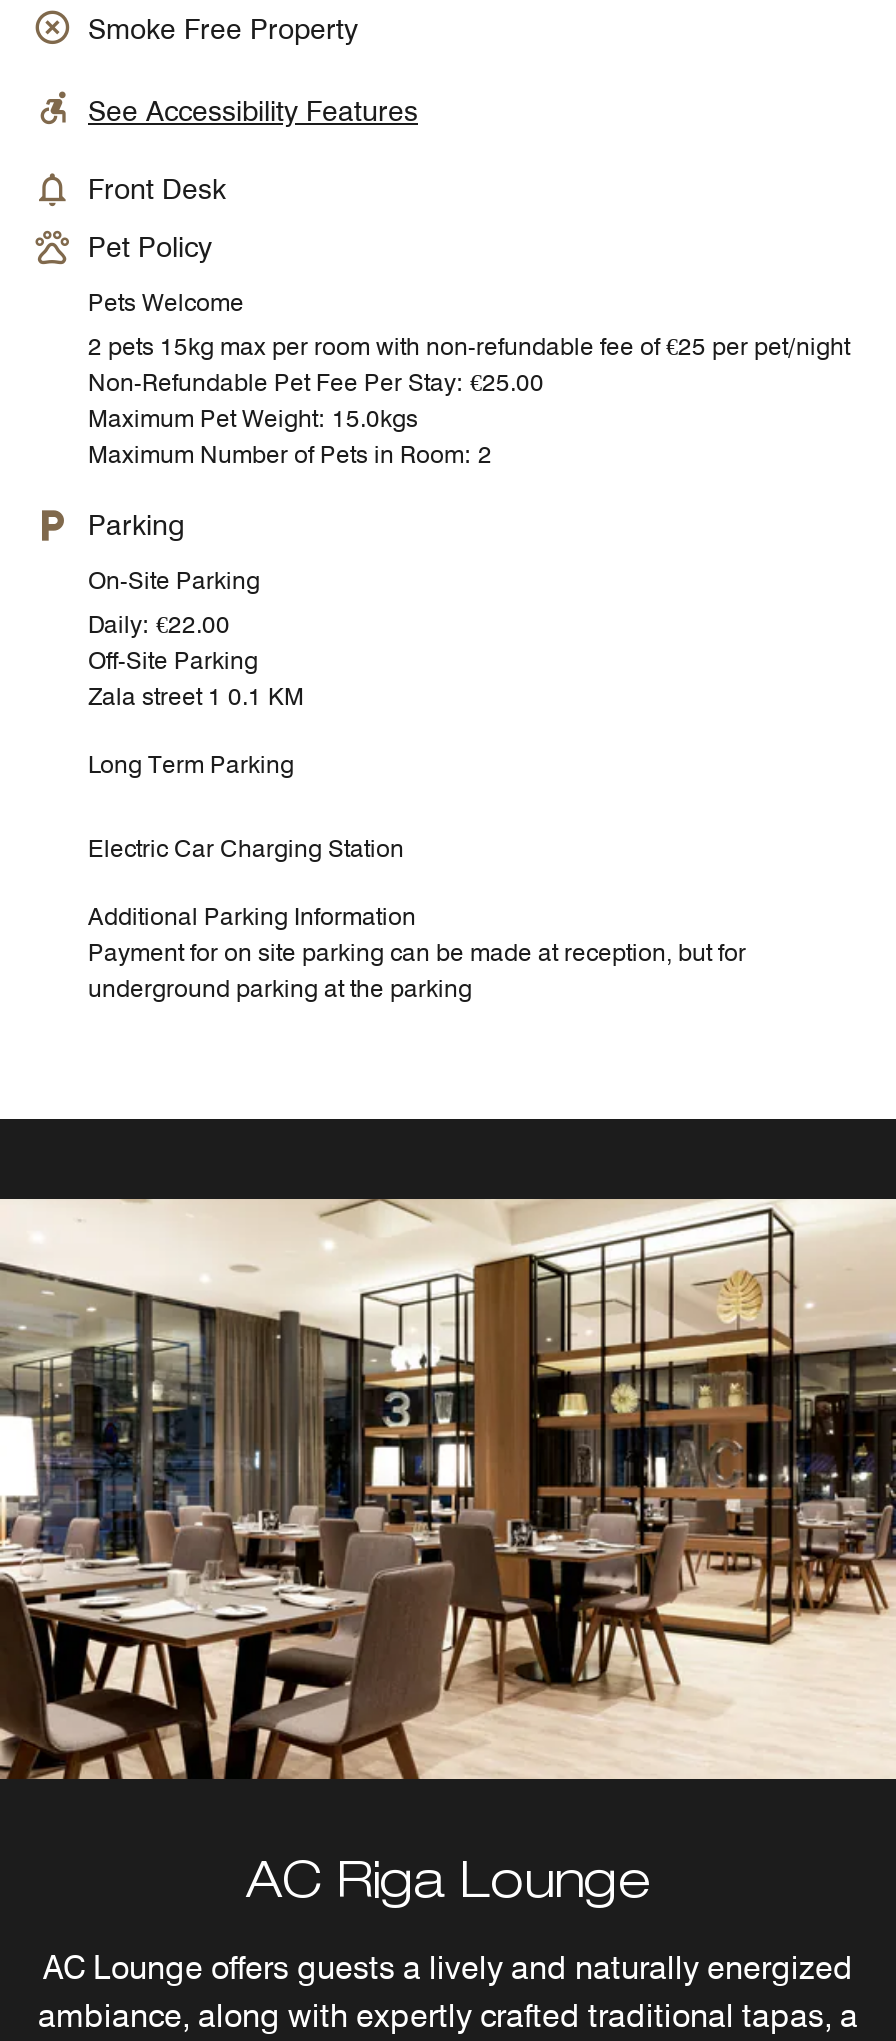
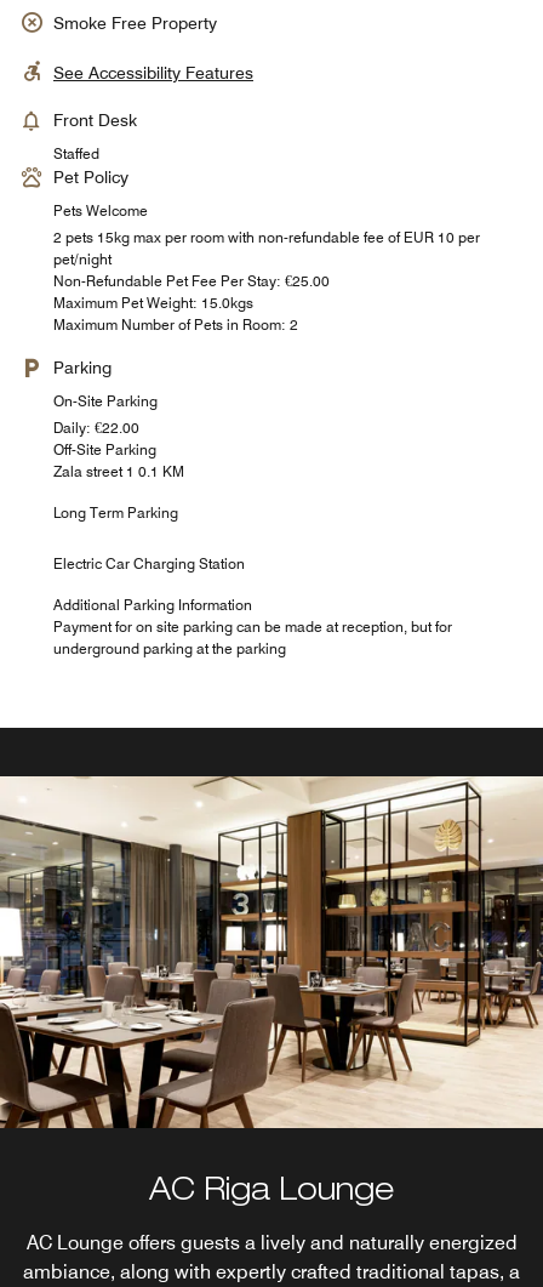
none -> [53,144,99,163] Staffed
[88,331,850,361] 2 pets 15kg max per room with non-refundable fee of €25 per pet/night -> [53,228,480,268] 2 pets 15kg max per room with non-refundable fee of EUR 10 per | pet/night

